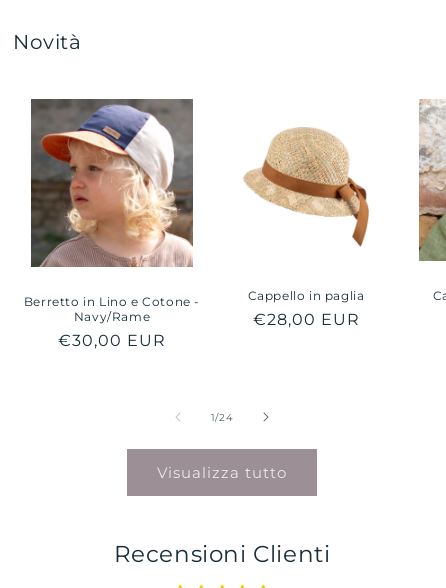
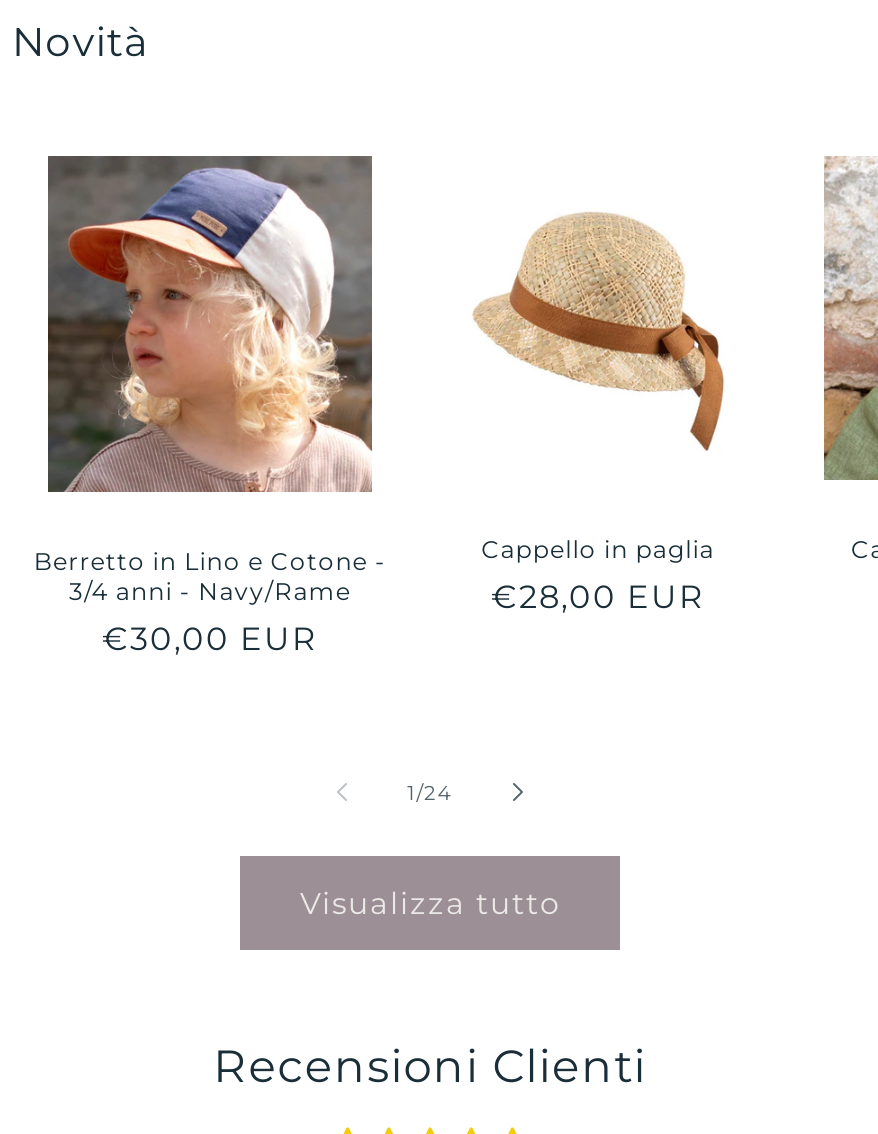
[74,308,150,323] Navy/Rame -> [69,575,351,605] 3/4 anni - Navy/Rame

